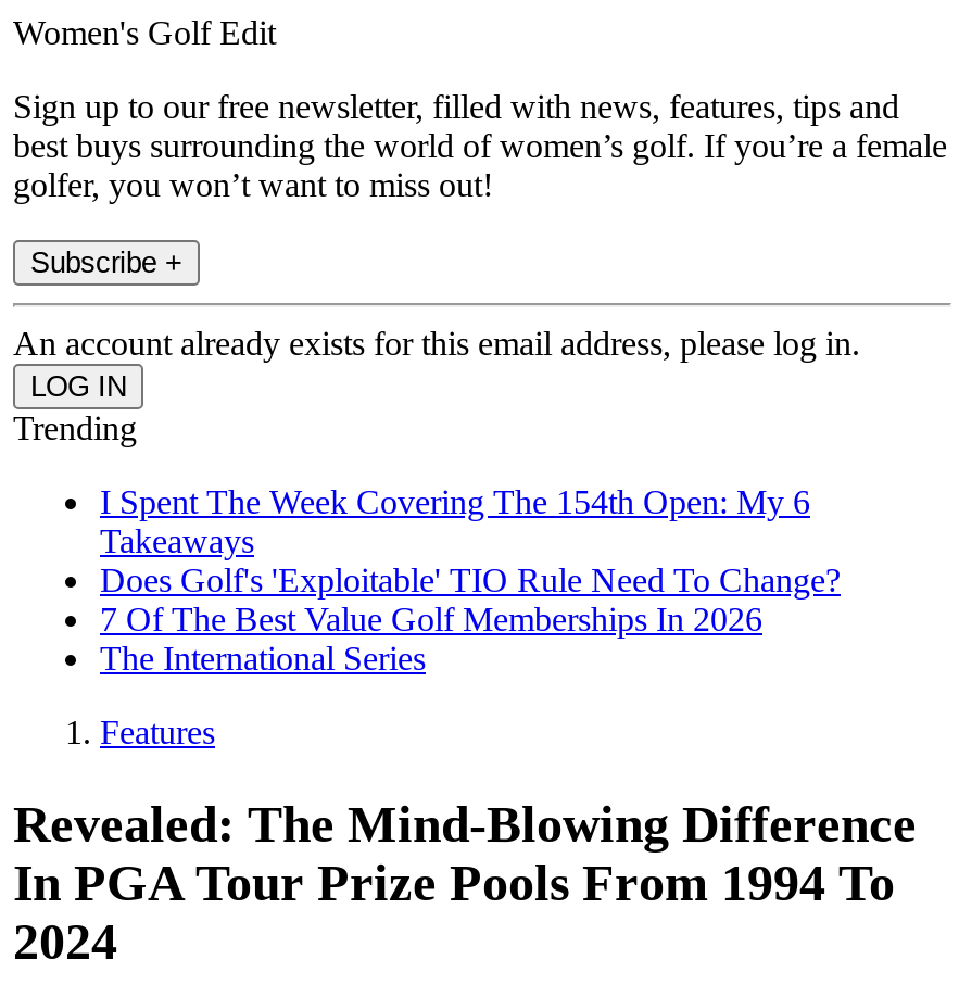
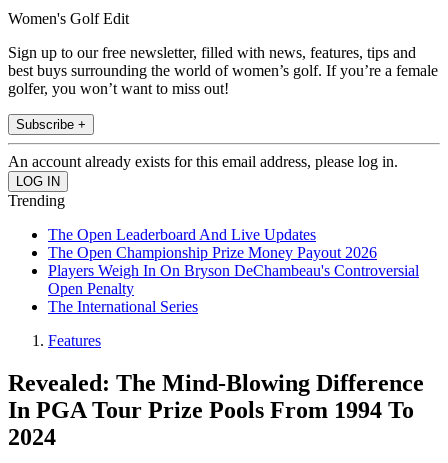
[100,484,841,638] I Spent The Week Covering The 154th Open: My 6 | Takeaways | Does Golf's 'Exploitable' TIO Rule Need To Change? | 7 Of The Best Value Golf Memberships In 2026 -> [48,226,419,297] The Open Leaderboard And Live Updates | The Open Championship Prize Money Payout 2026 | Players Weigh In On Bryson DeChambeau's Controversial | Open Penalty

